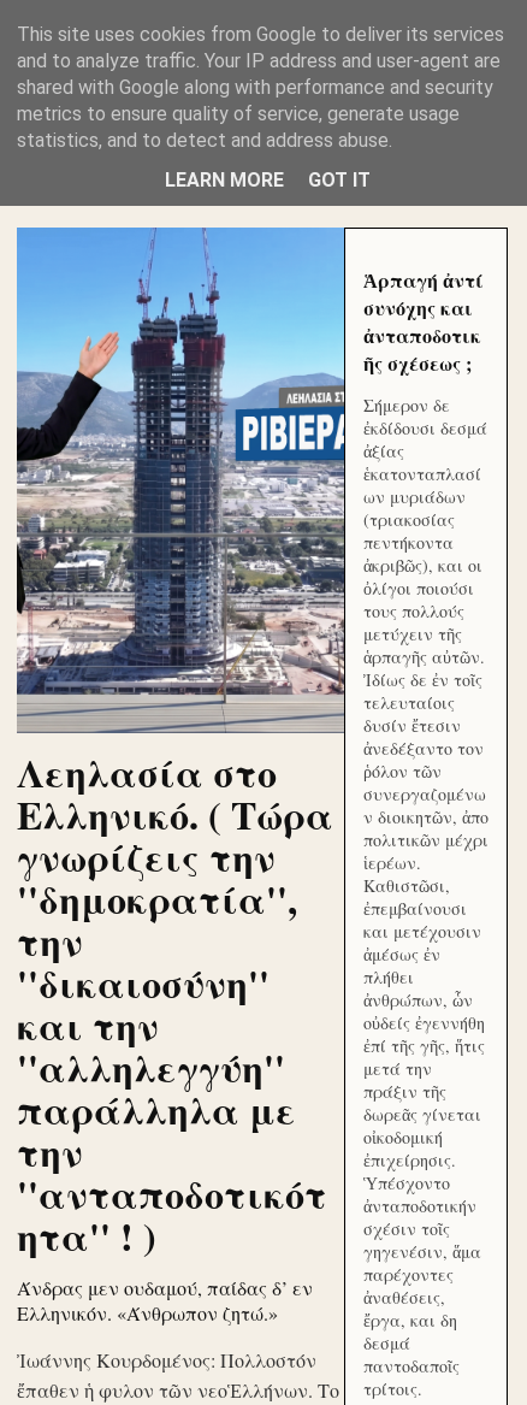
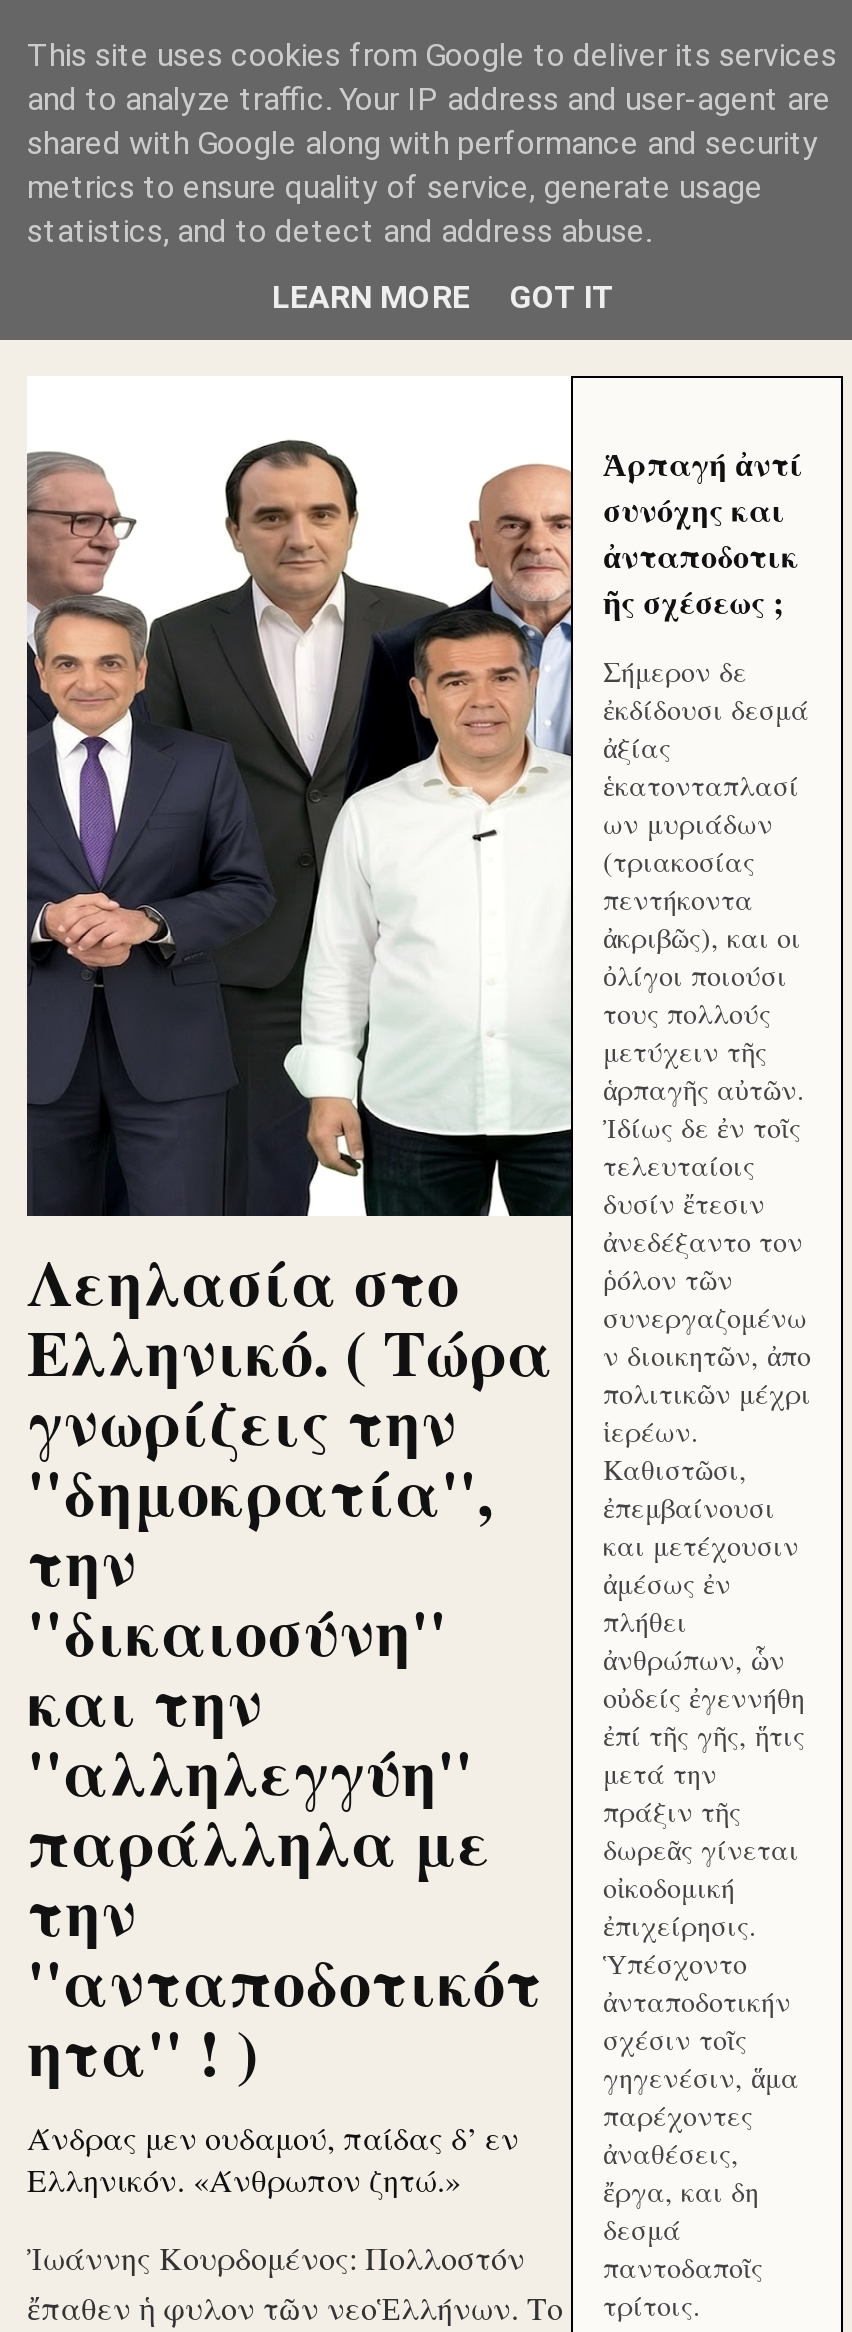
[16,226,345,734] [image] -> [25,376,573,1216] [image]

